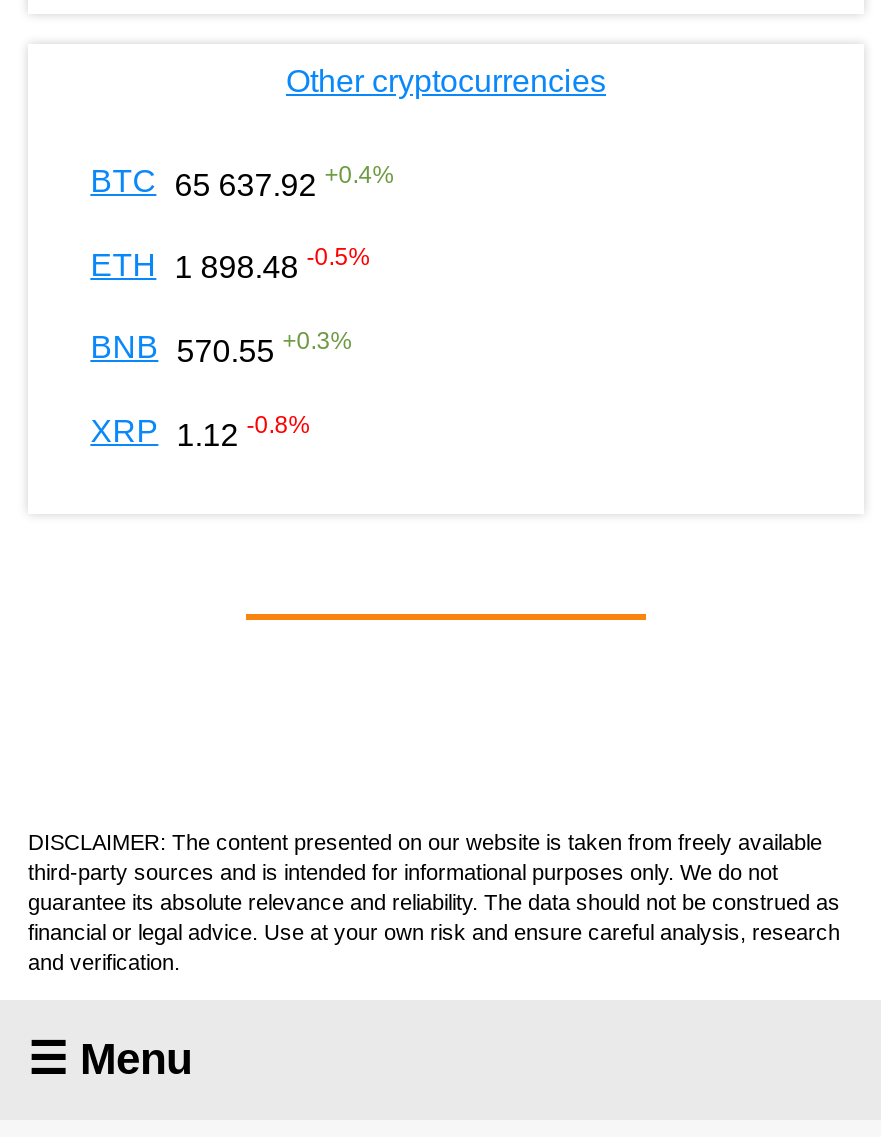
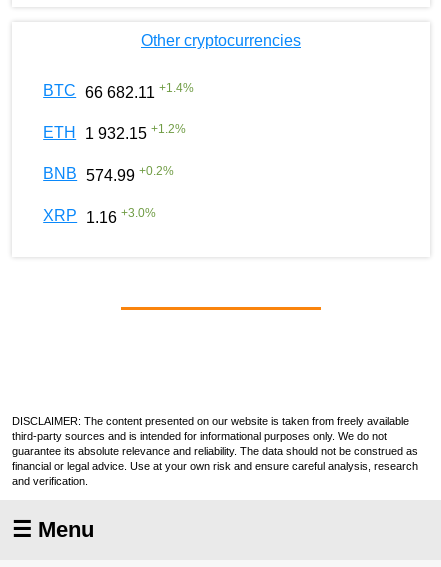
[90,160,394,201] BTC 65 637.92 +0.4% -> [43,80,194,101] BTC 66 682.11 +1.4%
[90,244,370,285] ETH 1 898.48 -0.5% -> [43,122,186,142] ETH 1 932.15 +1.2%
[90,327,352,368] BNB 570.55 +0.3% -> [43,164,174,184] BNB 574.99 +0.2%
[90,411,310,451] XRP 1.12 -0.8% -> [43,205,156,226] XRP 1.16 +3.0%

